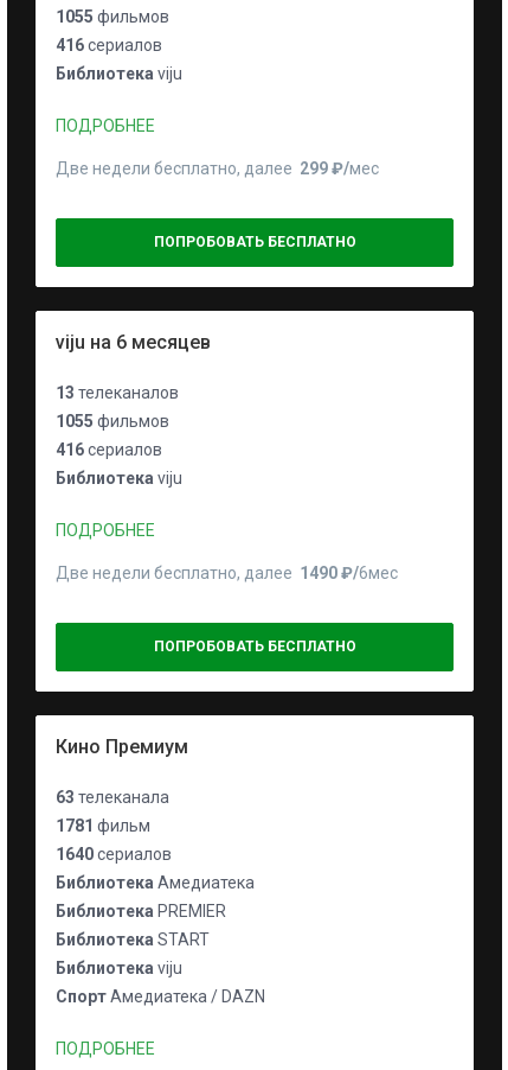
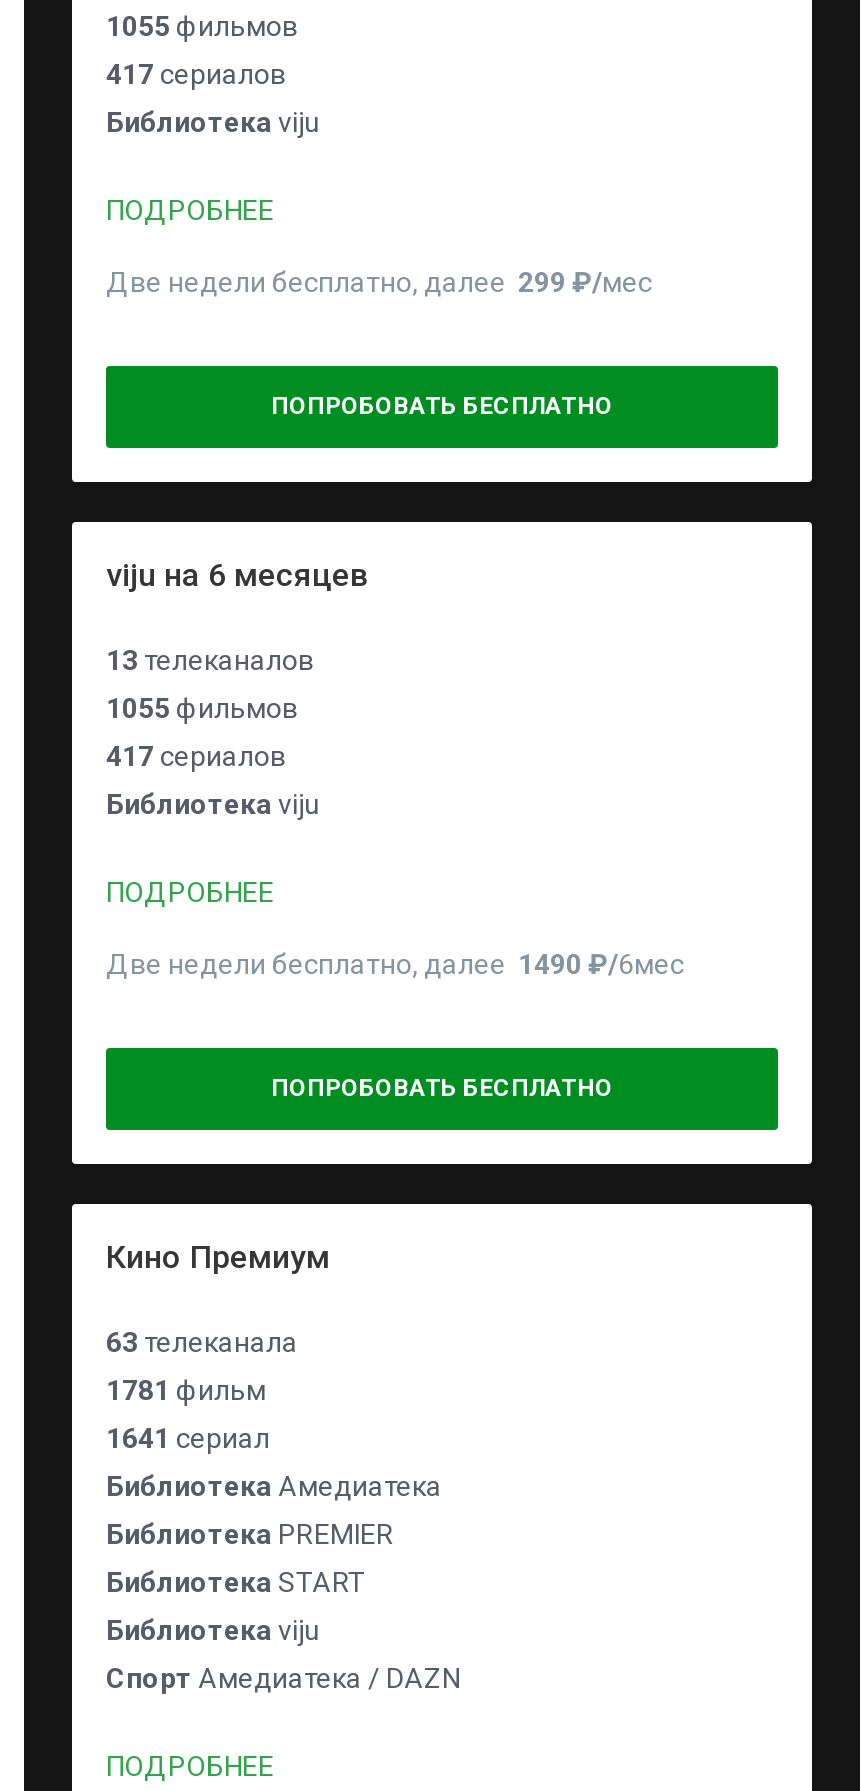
[56,36,162,55] 416 сериалов -> [106,58,286,90] 417 сериалов
[56,440,162,459] 416 сериалов -> [106,740,286,772] 417 сериалов
[56,845,172,864] 1640 сериалов -> [106,1422,270,1454] 1641 сериал

